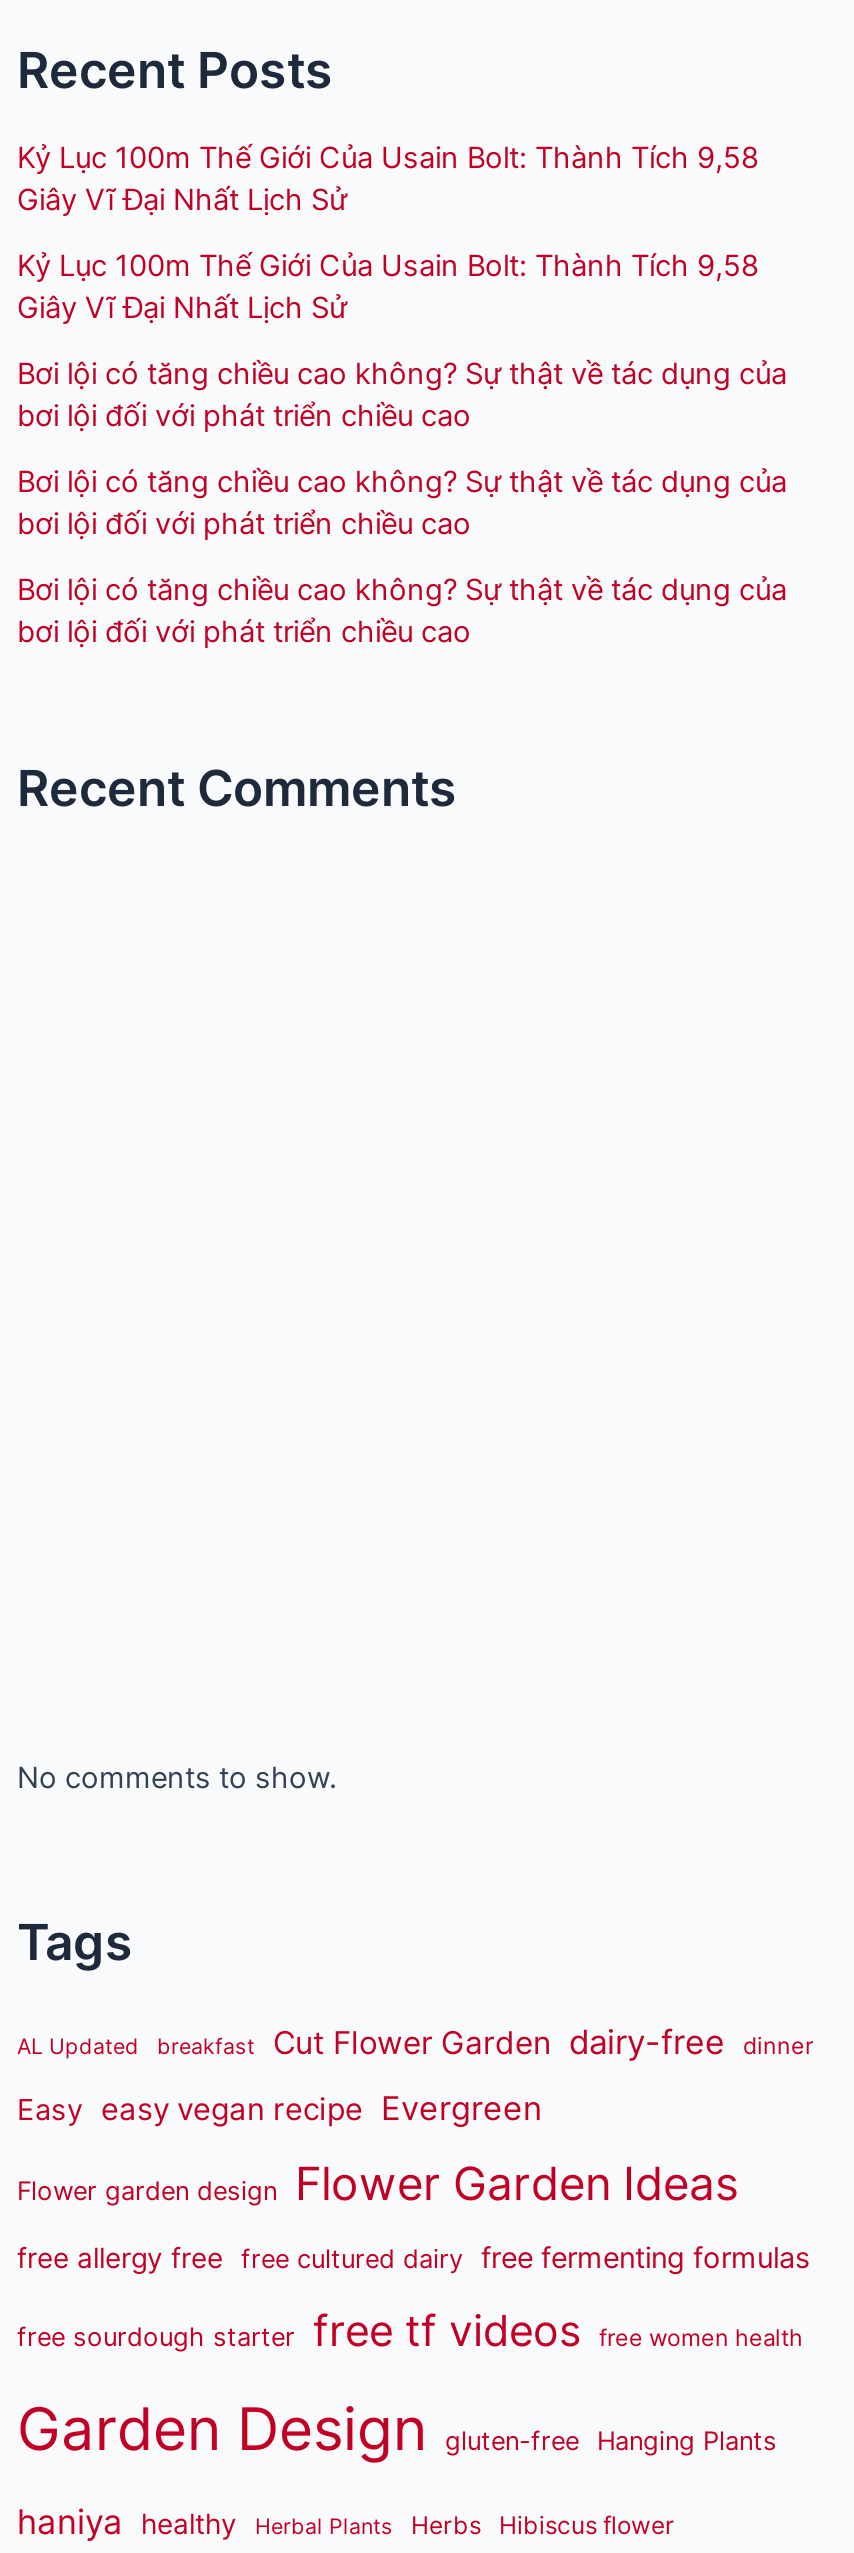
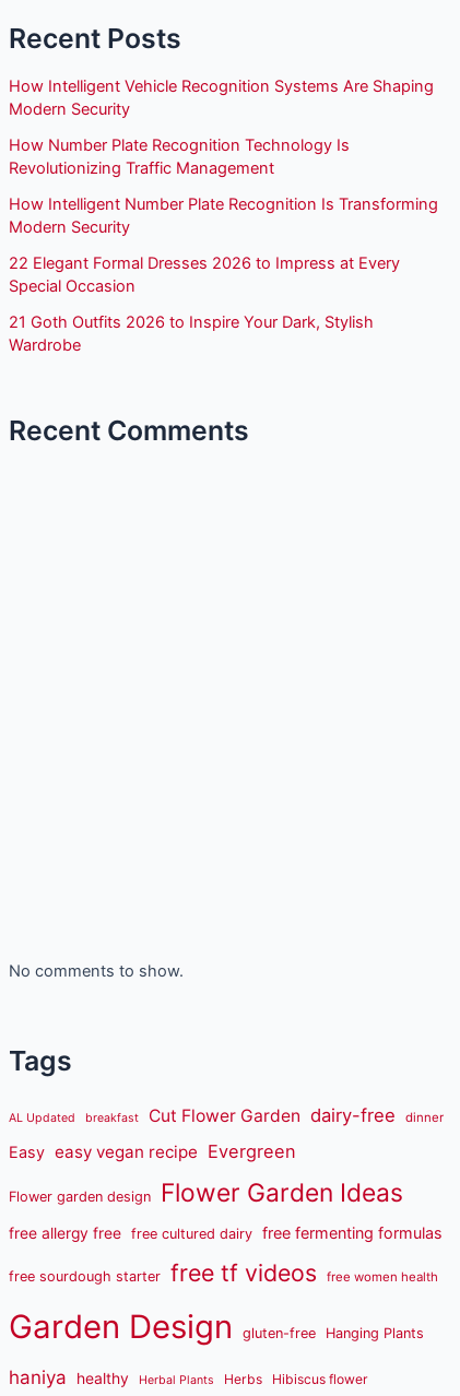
[17,140,759,218] Kỷ Lục 100m Thế Giới Của Usain Bolt: Thành Tích 9,58 | Giây Vĩ Đại Nhất Lịch Sử -> [9,76,434,119] How Intelligent Vehicle Recognition Systems Are Shaping | Modern Security
[17,248,759,326] Kỷ Lục 100m Thế Giới Của Usain Bolt: Thành Tích 9,58 | Giây Vĩ Đại Nhất Lịch Sử -> [9,135,350,178] How Number Plate Recognition Technology Is | Revolutionizing Traffic Management
[17,356,787,434] Bơi lội có tăng chiều cao không? Sự thật về tác dụng của | bơi lội đối với phát triển chiều cao -> [9,194,439,237] How Intelligent Number Plate Recognition Is Transforming | Modern Security
[17,464,787,542] Bơi lội có tăng chiều cao không? Sự thật về tác dụng của | bơi lội đối với phát triển chiều cao -> [9,253,400,296] 22 Elegant Formal Dresses 2026 to Impress at Every | Special Occasion
[17,572,787,650] Bơi lội có tăng chiều cao không? Sự thật về tác dụng của | bơi lội đối với phát triển chiều cao -> [9,312,374,355] 21 Goth Outfits 2026 to Inspire Your Dark, Stylish | Wardrobe

